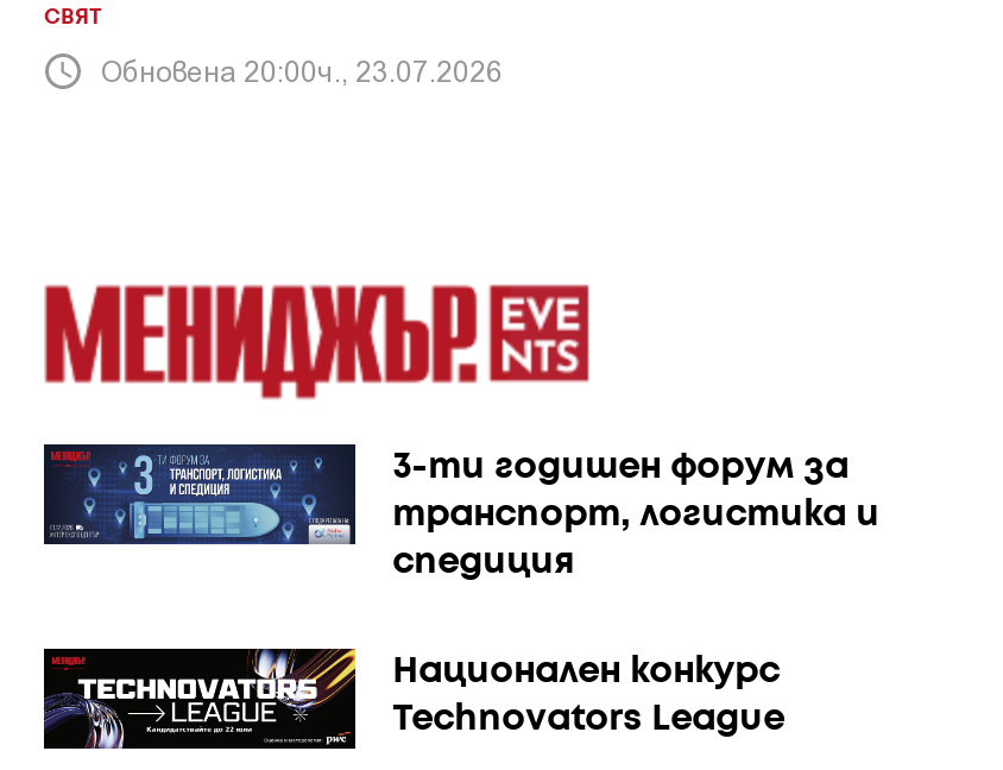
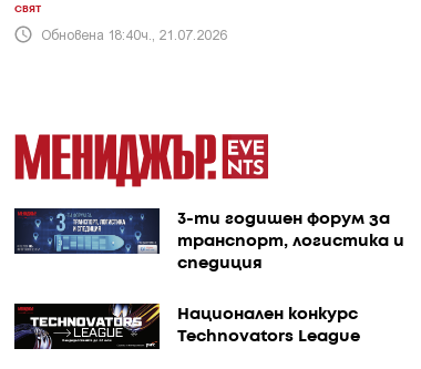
[101,55,503,88] Обновена 20:00ч., 23.07.2026 -> [41,26,227,41] Обновена 18:40ч., 21.07.2026

